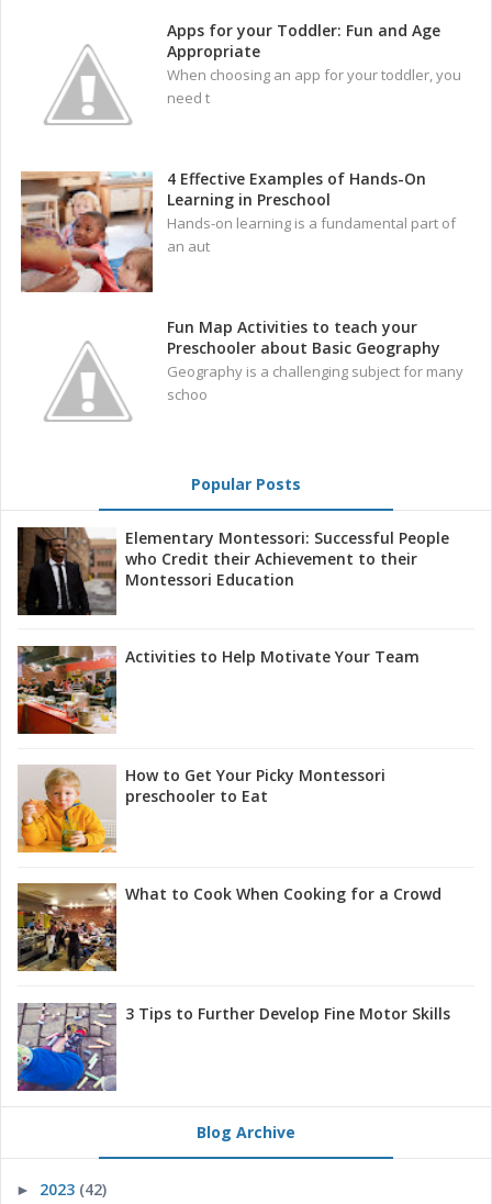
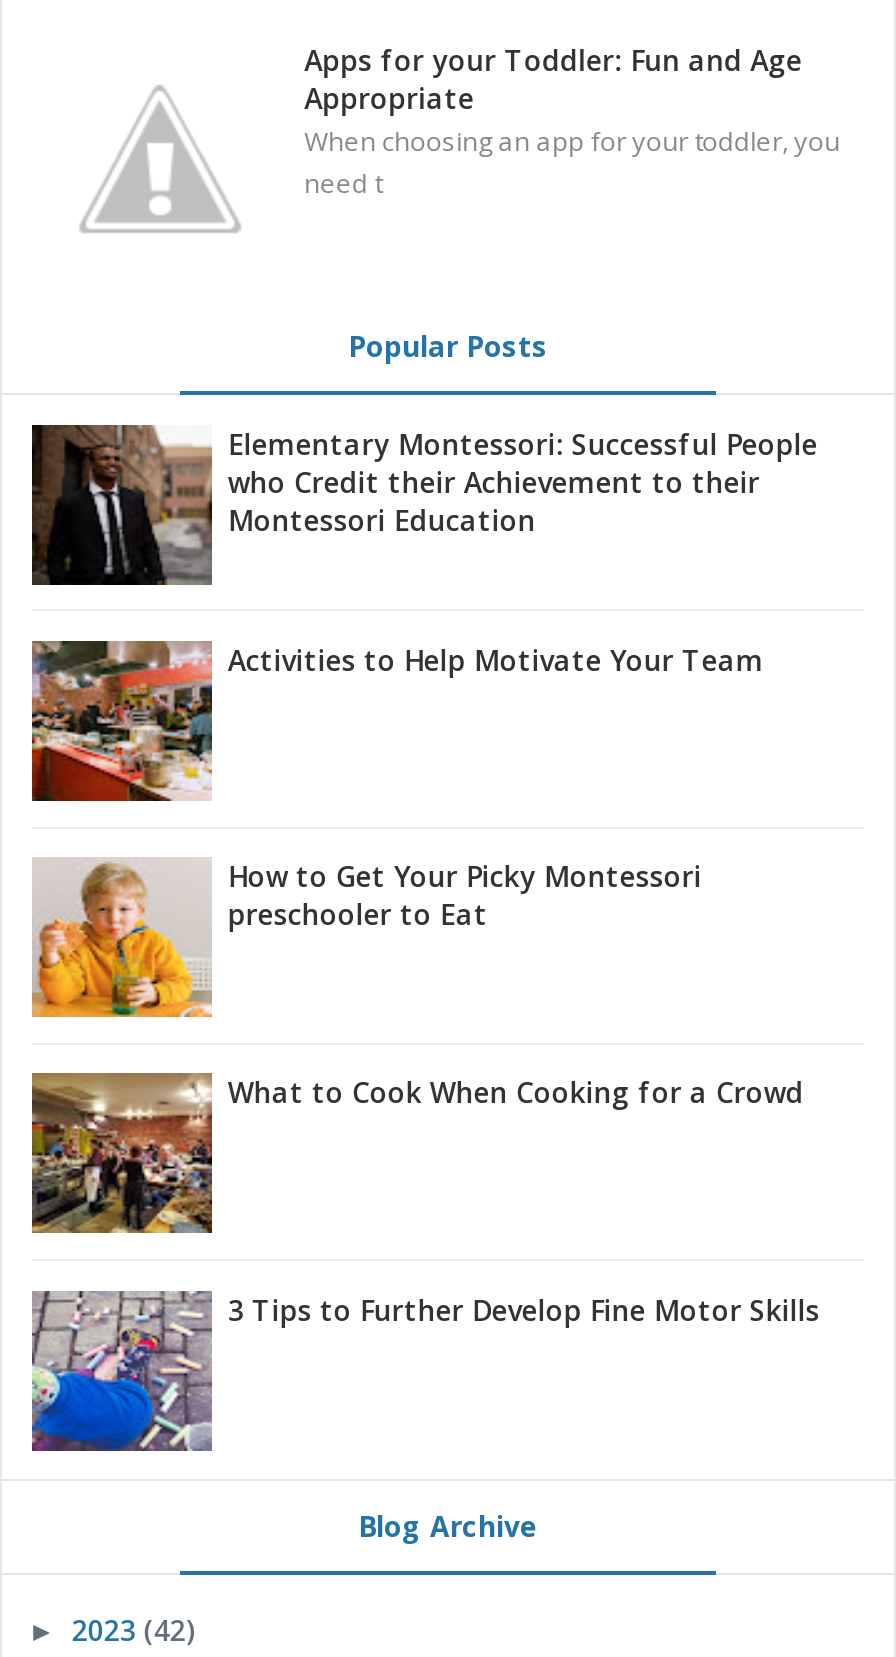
[20,168,456,293] [image] | 4 Effective Examples of Hands-On | Learning in Preschool | Hands-on learning is a fundamental part of | an aut -> none
[167,316,464,404] Fun Map Activities to teach your | Preschooler about Basic Geography | Geography is a challenging subject for many | schoo -> none

